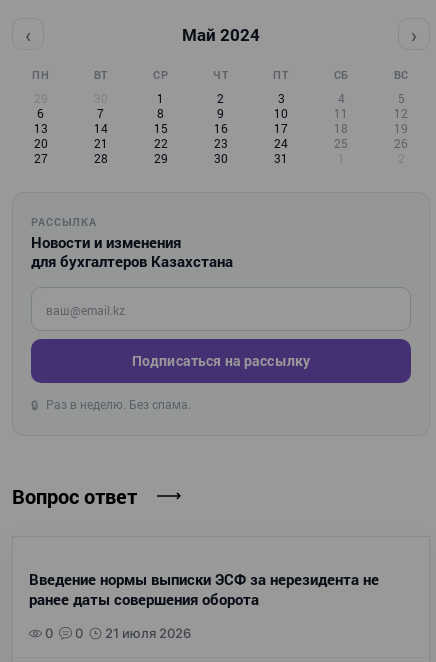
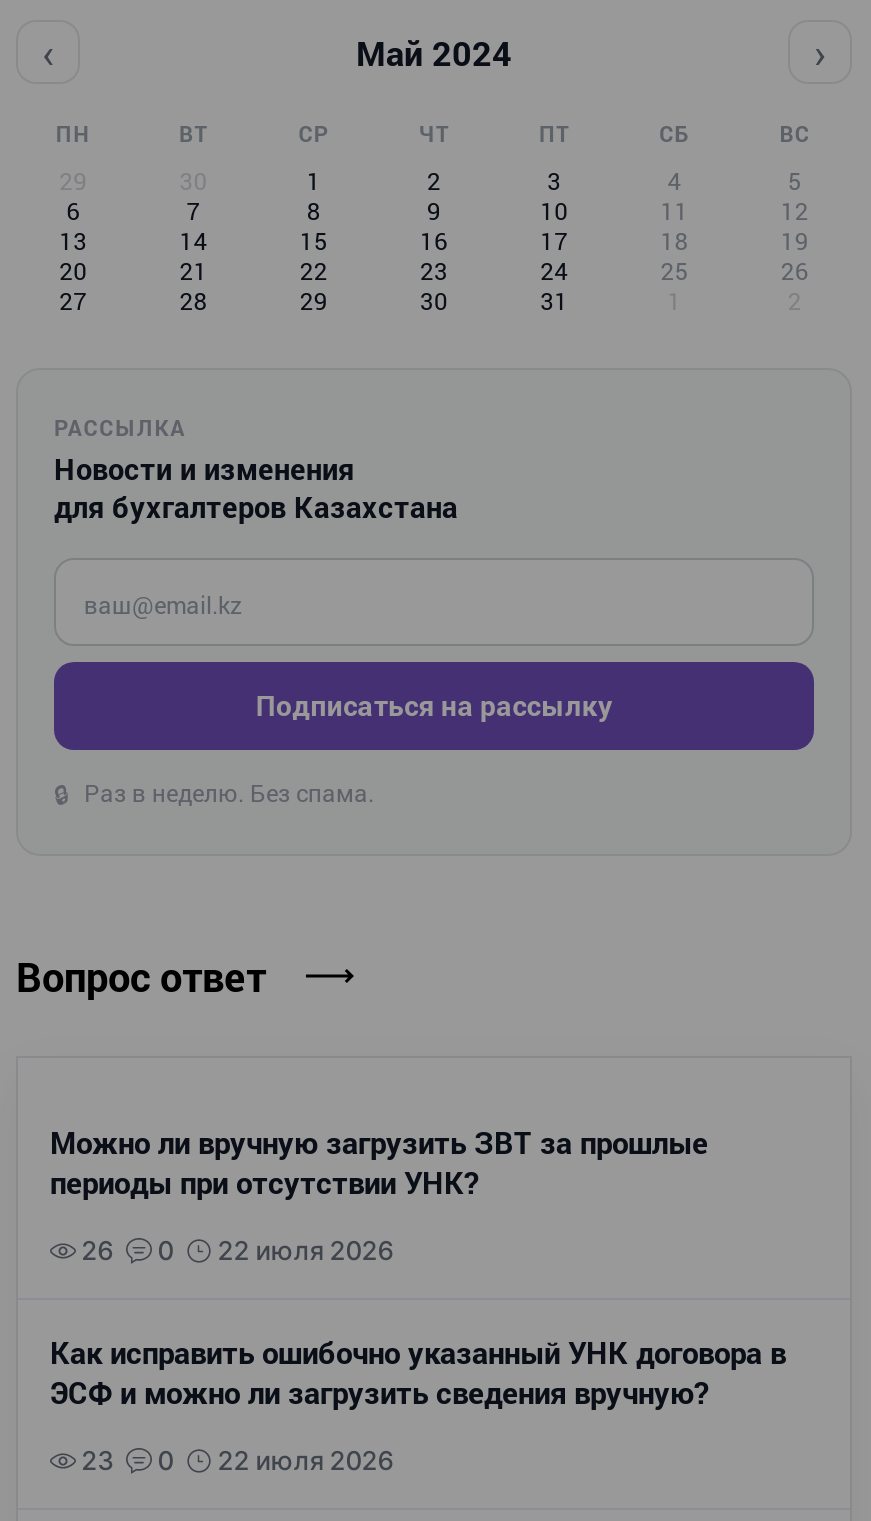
[29,569,379,609] Введение нормы выписки ЭСФ за нерезидента не | ранее даты совершения оборота -> [50,1122,708,1266] Можно ли вручную загрузить ЗВТ за прошлые | периоды при отсутствии УНК? | 26
[105,625,191,641] 21 июля 2026 -> [218,1444,394,1476] 22 июля 2026
none -> [50,1234,786,1476] 22 июля 2026 | Как исправить ошибочно указанный УНК договора в | ЭСФ и можно ли загрузить сведения вручную? | 23

